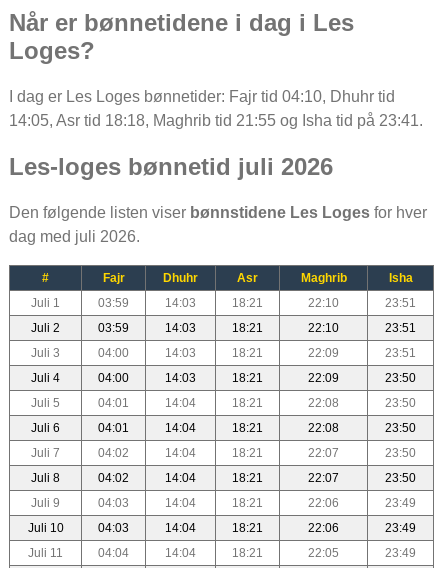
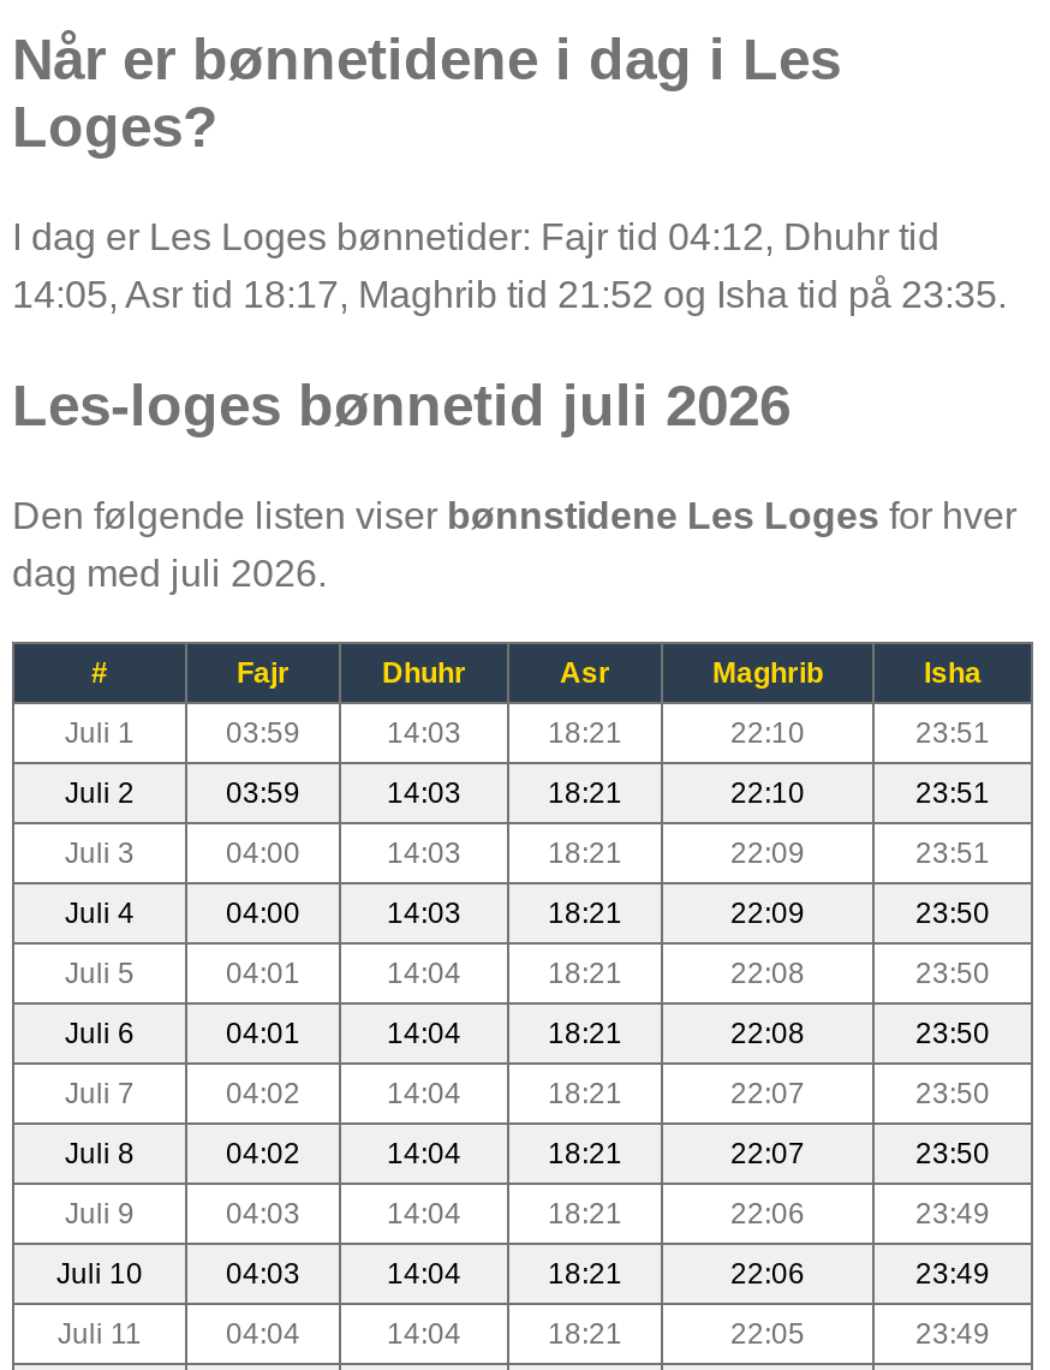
[9,88,395,105] I dag er Les Loges bønnetider: Fajr tid 04:10, Dhuhr tid -> [12,216,939,257] I dag er Les Loges bønnetider: Fajr tid 04:12, Dhuhr tid
[9,112,423,129] 14:05, Asr tid 18:18, Maghrib tid 21:55 og Isha tid på 23:41. -> [12,274,1007,314] 14:05, Asr tid 18:17, Maghrib tid 21:52 og Isha tid på 23:35.

